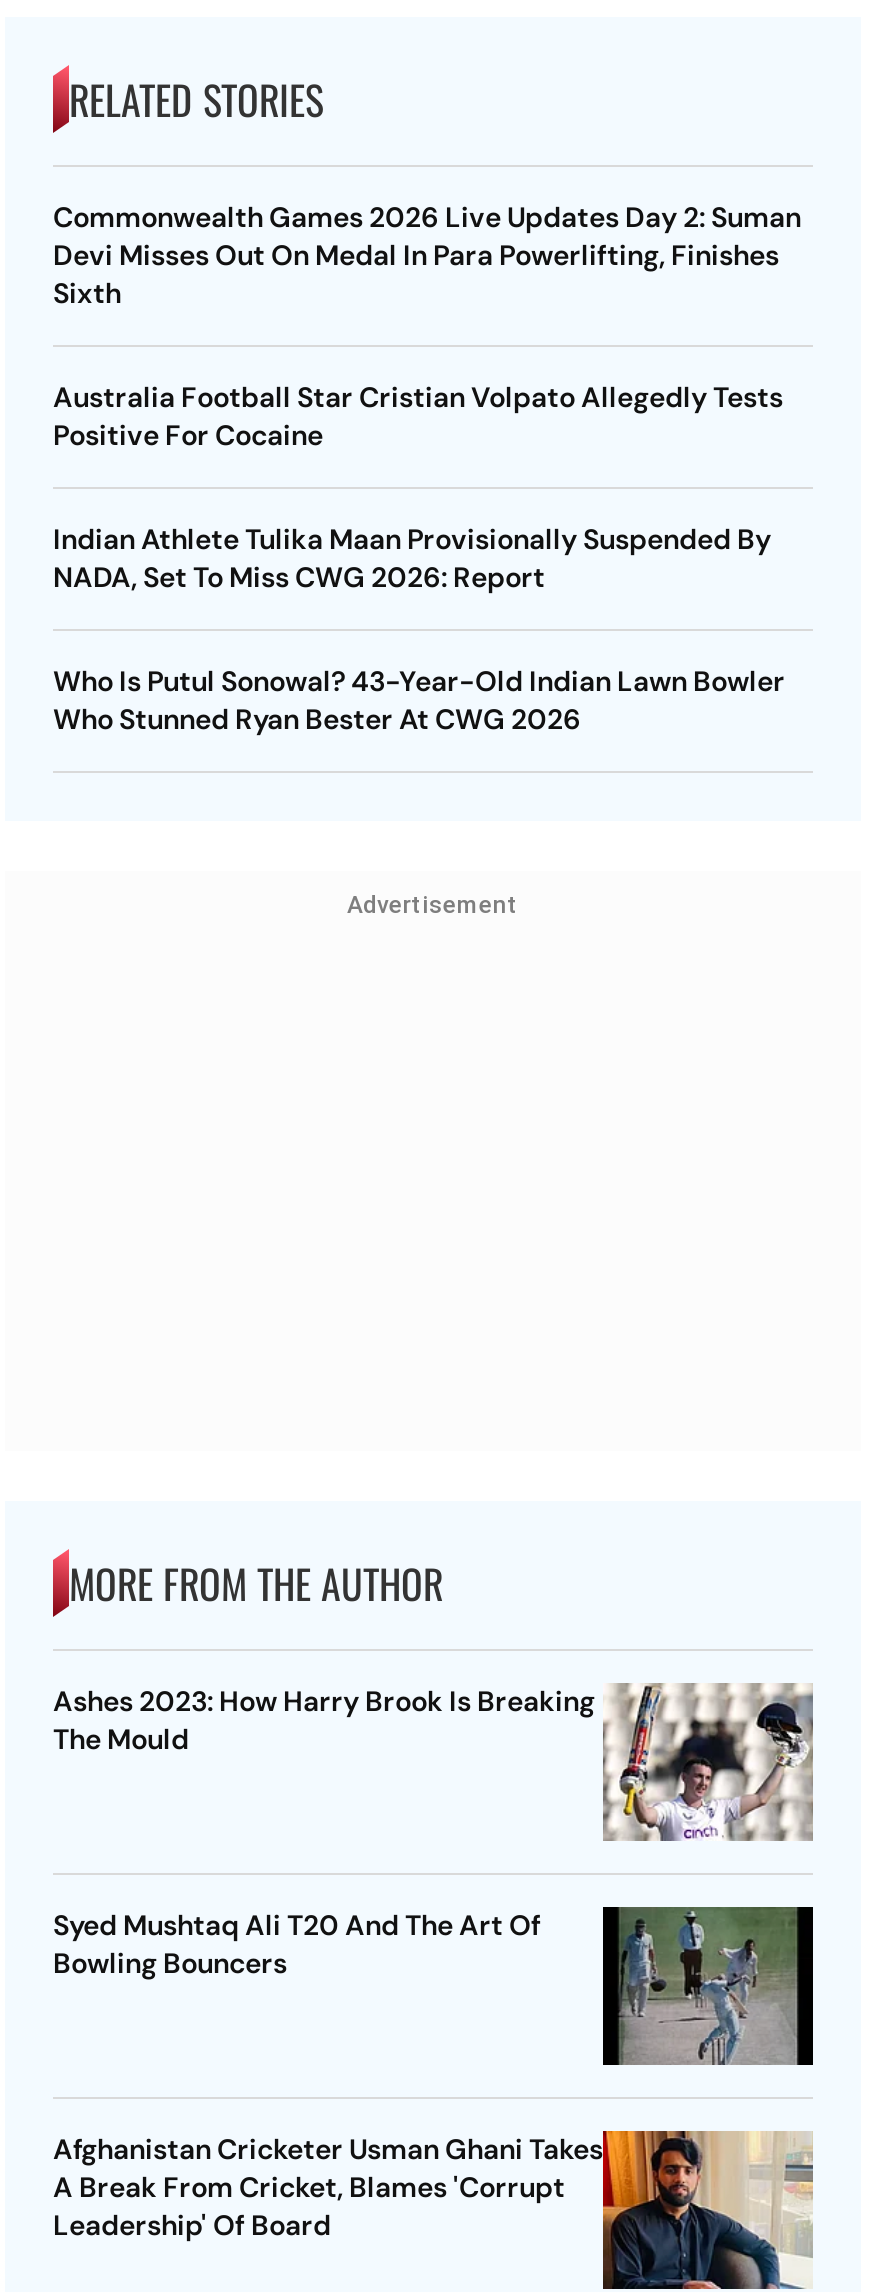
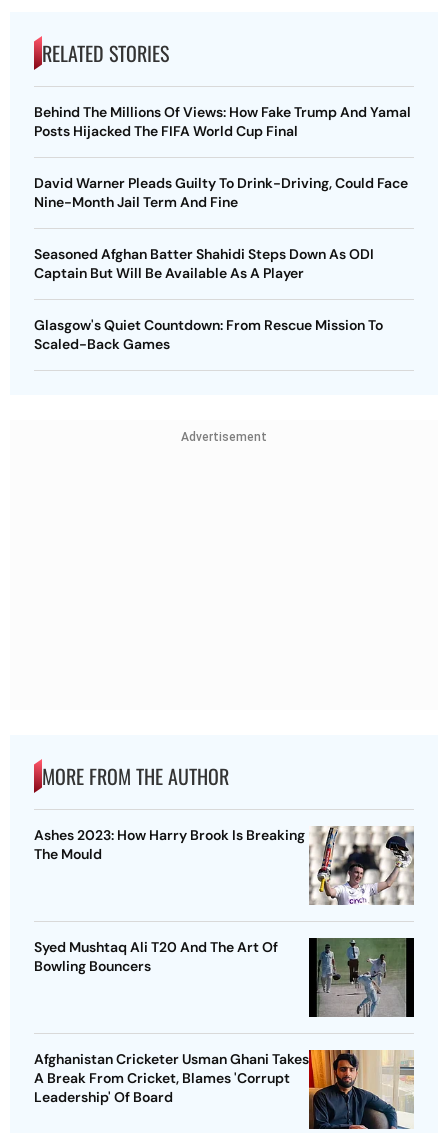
[53,198,801,310] Commonwealth Games 2026 Live Updates Day 2: Suman | Devi Misses Out On Medal In Para Powerlifting, Finishes | Sixth -> [34,103,411,140] Behind The Millions Of Views: How Fake Trump And Yamal | Posts Hijacked The FIFA World Cup Final
[53,378,783,452] Australia Football Star Cristian Volpato Allegedly Tests | Positive For Cocaine -> [34,174,408,211] David Warner Pleads Guilty To Drink-Driving, Could Face | Nine-Month Jail Term And Fine
[53,520,771,594] Indian Athlete Tulika Maan Provisionally Suspended By | NADA, Set To Miss CWG 2026: Report -> [34,245,374,282] Seasoned Afghan Batter Shahidi Steps Down As ODI | Captain But Will Be Available As A Player
[53,662,785,736] Who Is Putul Sonowal? 43-Year-Old Indian Lawn Bowler | Who Stunned Ryan Bester At CWG 2026 -> [34,316,383,353] Glasgow's Quiet Countdown: From Rescue Mission To | Scaled-Back Games

